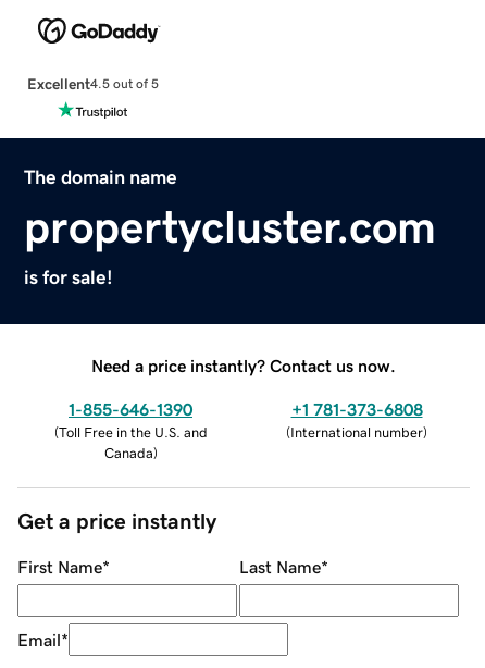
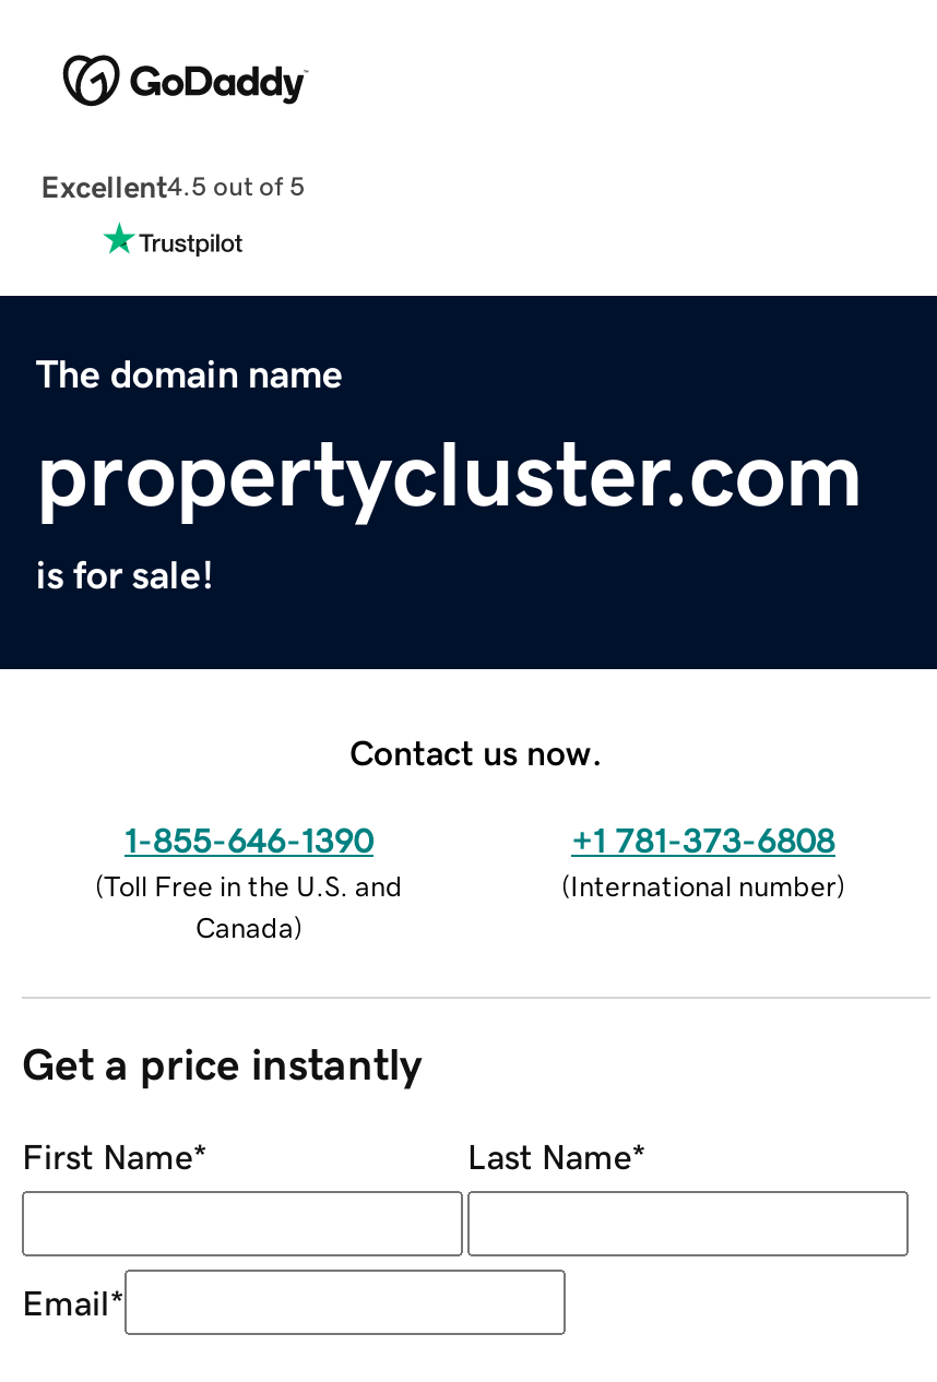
[91,356,396,374] Need a price instantly? Contact us now. -> [349,734,603,769] Contact us now.

